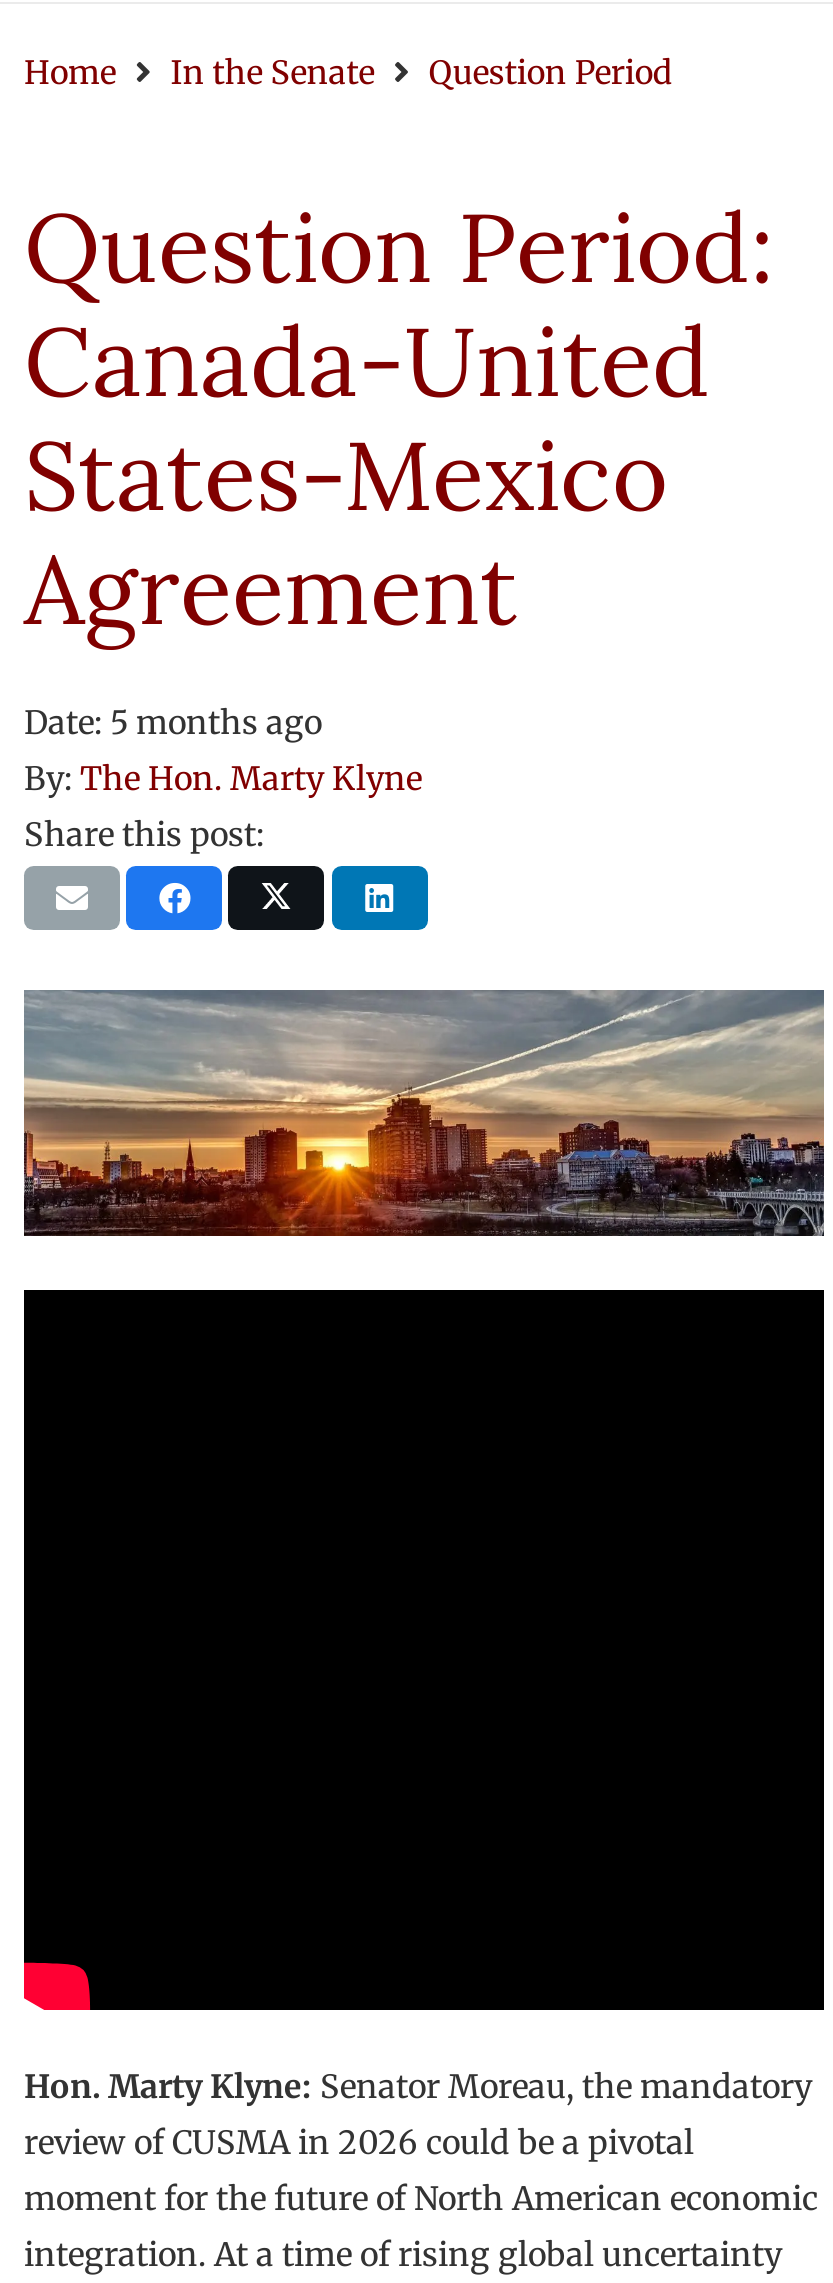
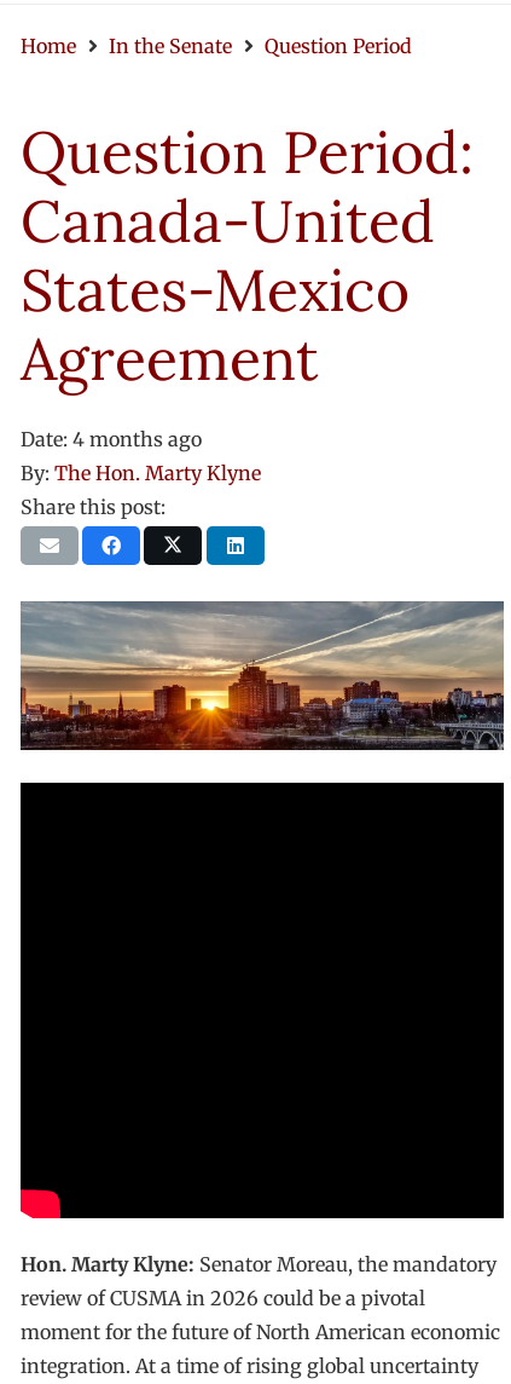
[24,702,322,742] Date: 5 months ago -> [21,427,202,451] Date: 4 months ago

